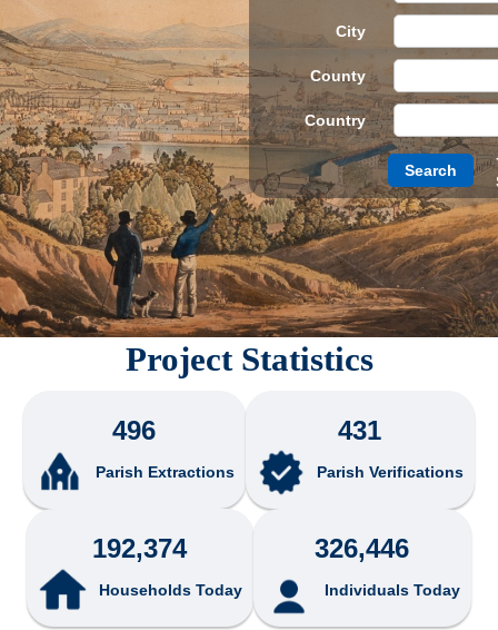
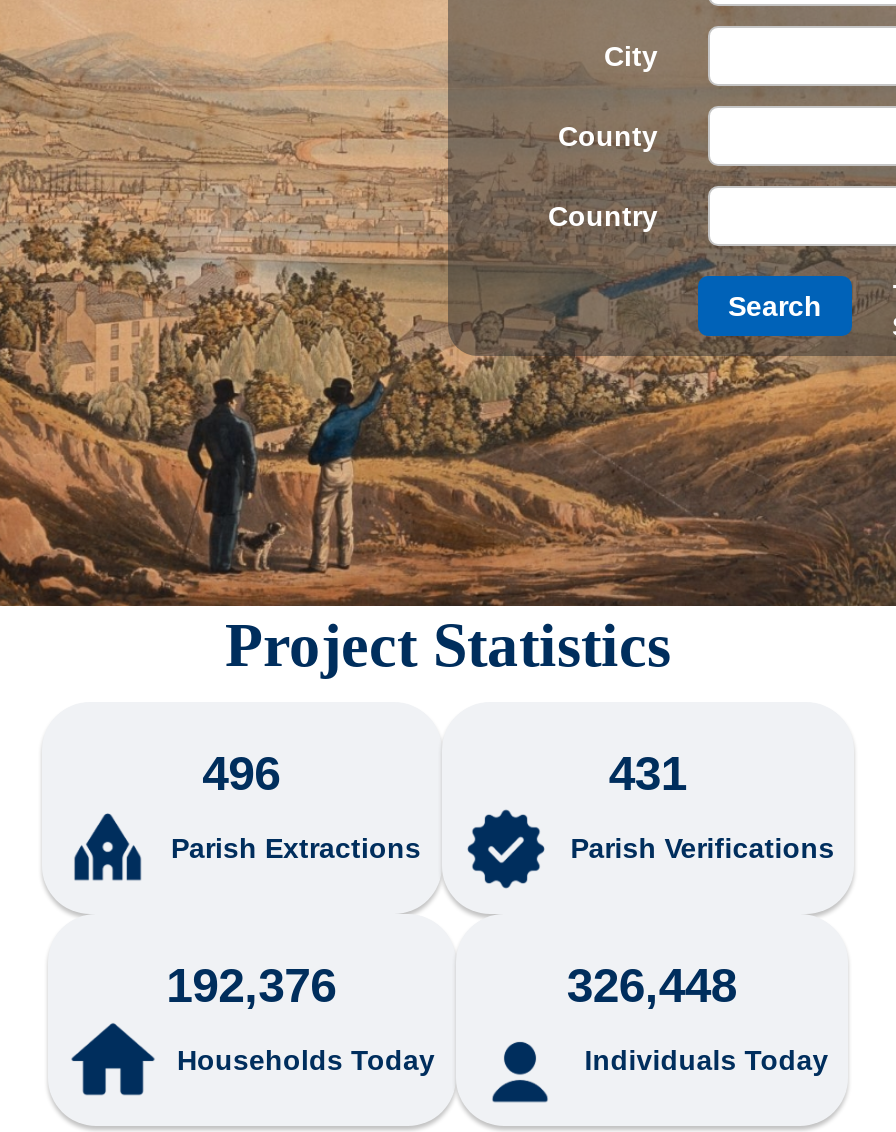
[92,533,187,563] 192,374 -> [166,958,336,1012] 192,376
[315,533,410,563] 326,446 -> [567,958,737,1012] 326,448

